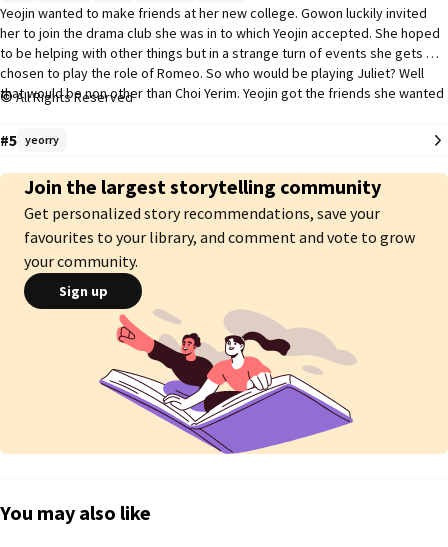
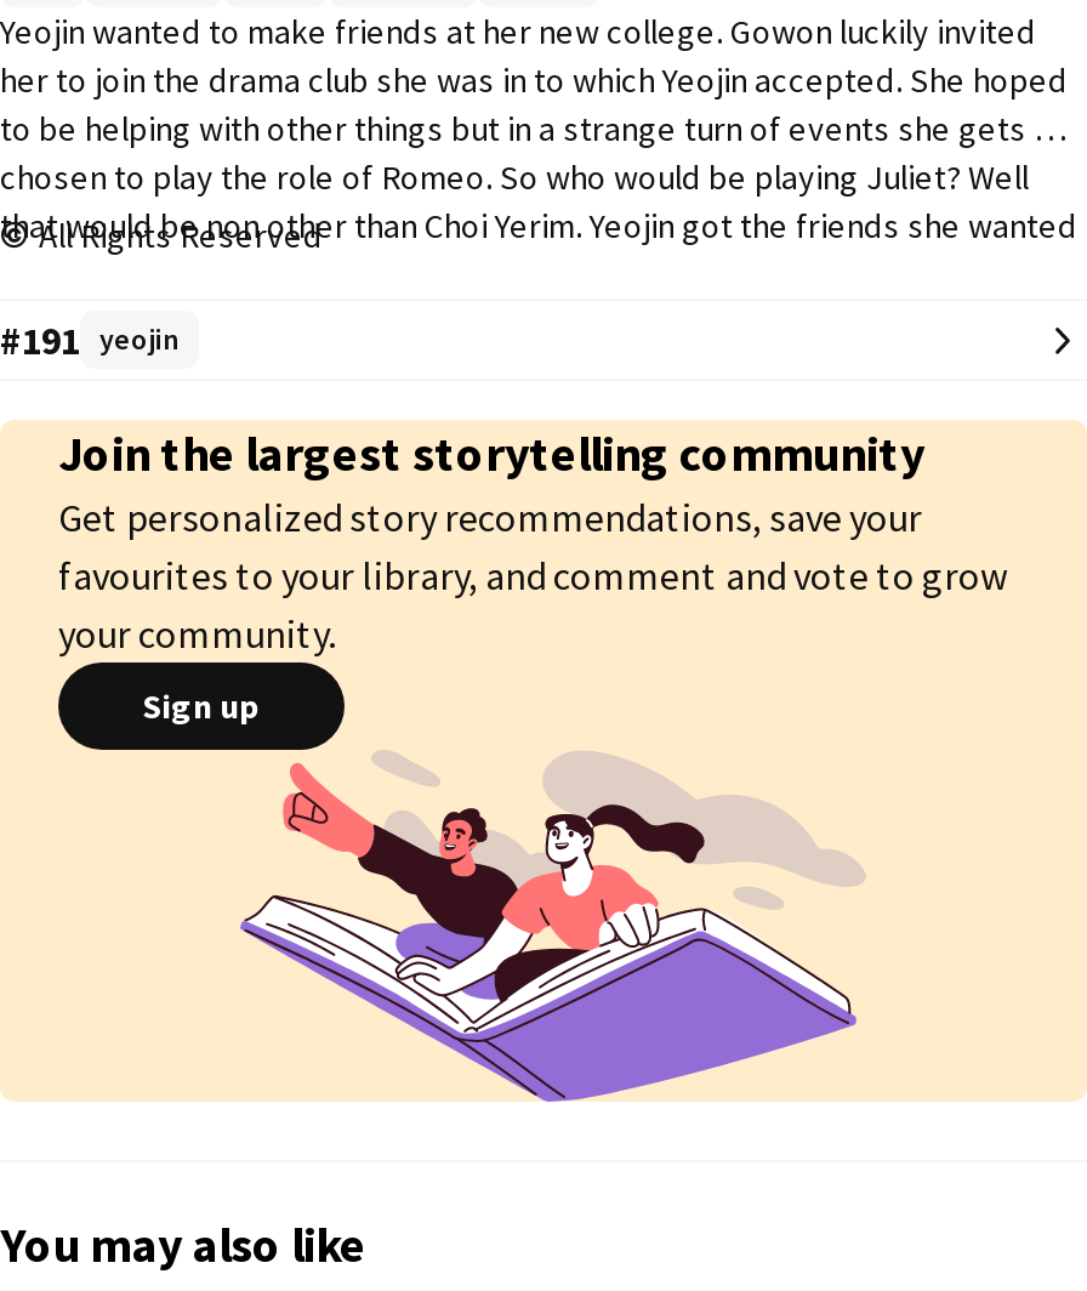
[0,130,59,150] #5 yeorry -> [0,315,180,364] #191 yeojin

